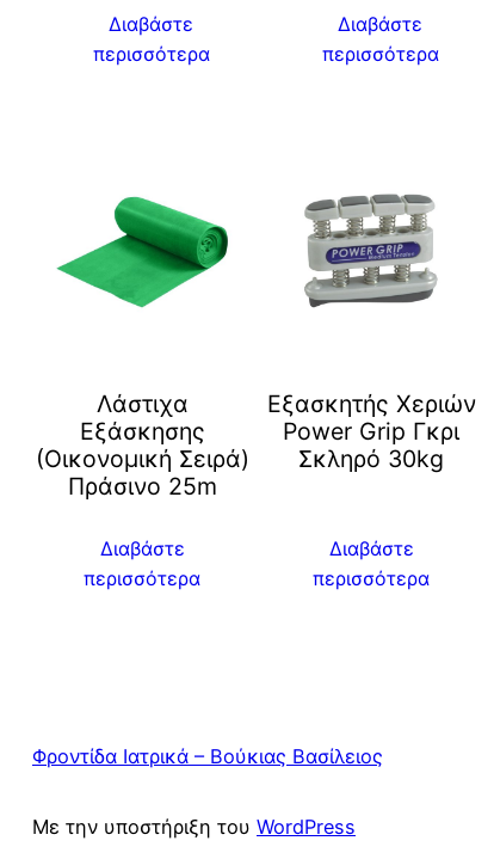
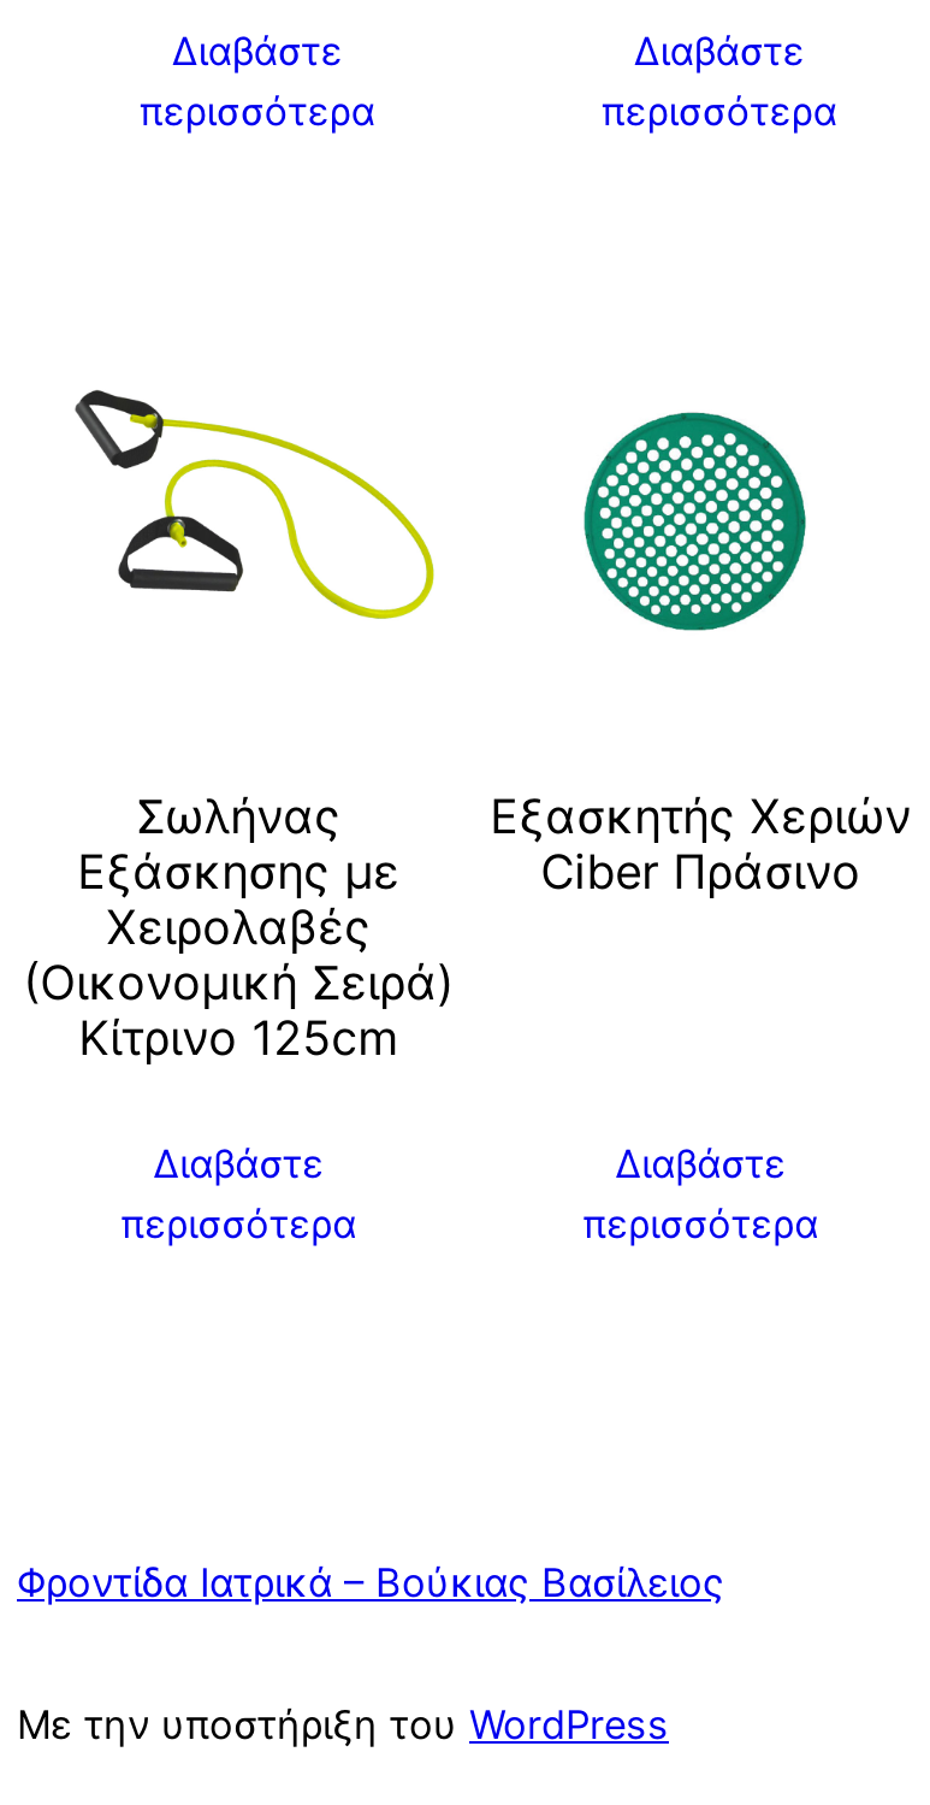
[56,194,234,308] [image] -> [72,388,438,621] [image]
[303,194,438,308] [image] -> [573,409,823,633] [image]
[80,389,205,445] Λάστιχα | Εξάσκησης -> [77,787,400,955] Σωλήνας | Εξάσκησης με | Χειρολαβές
[267,389,476,473] Εξασκητής Χεριών | Power Grip Γκρι | Σκληρό 30kg -> [490,787,911,900] Eξασκητής Χεριών | Ciber Πράσινο
[68,472,217,500] Πράσινο 25m -> [79,1008,399,1066] Kίτρινο 125cm

